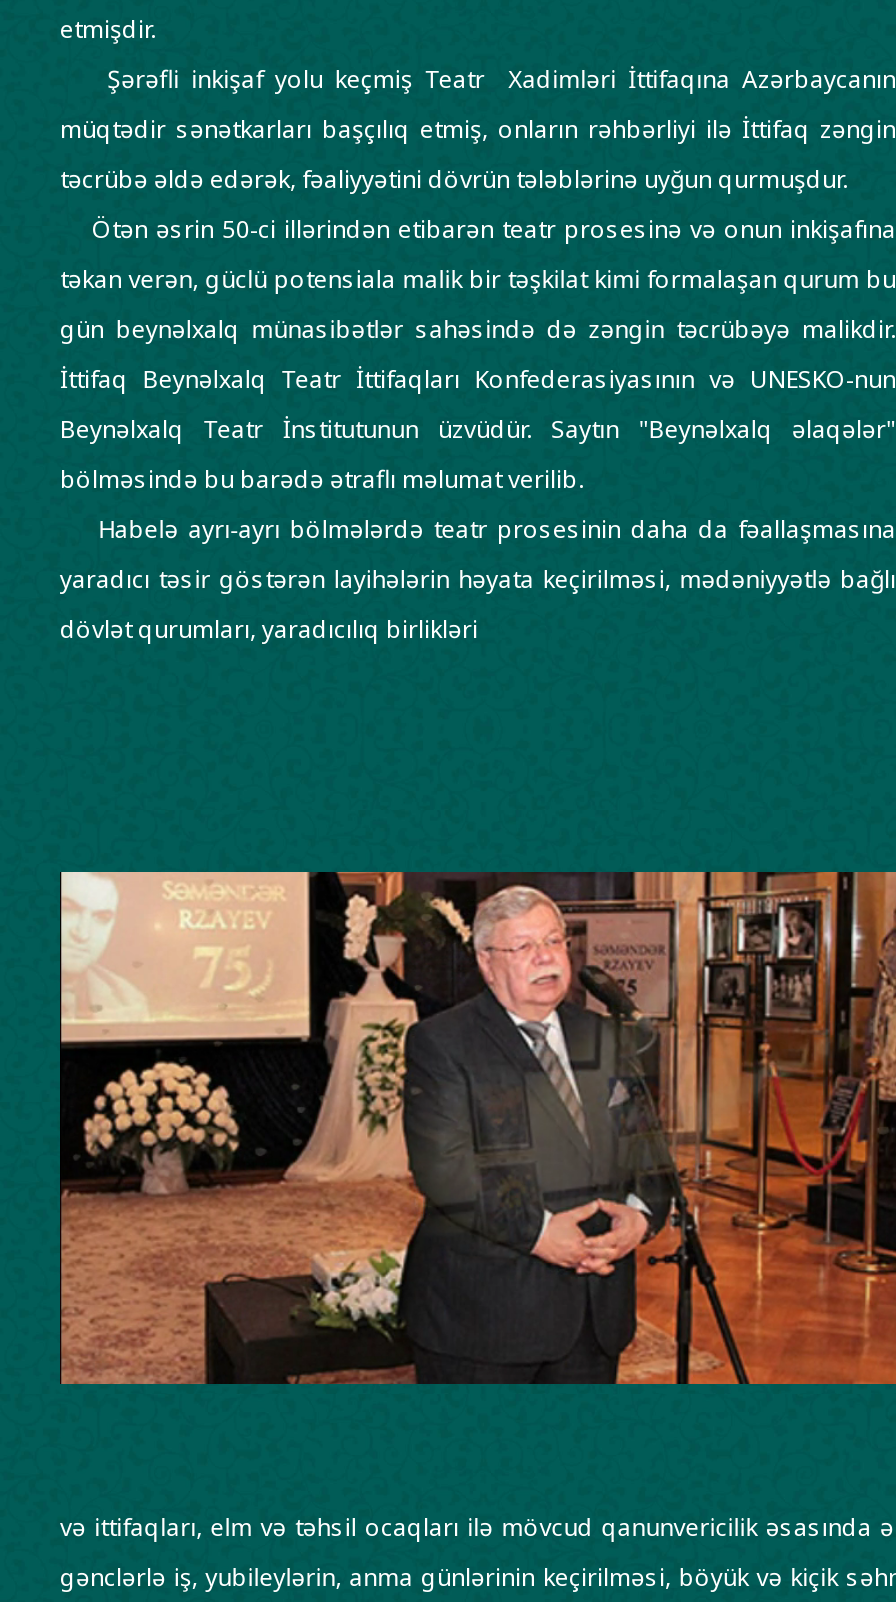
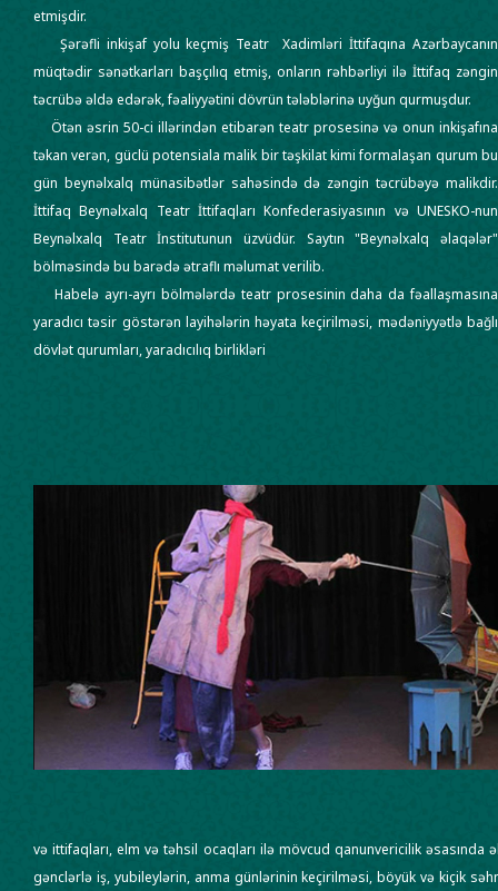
[58,870,890,1386] [image] -> [32,484,495,771] [image]

